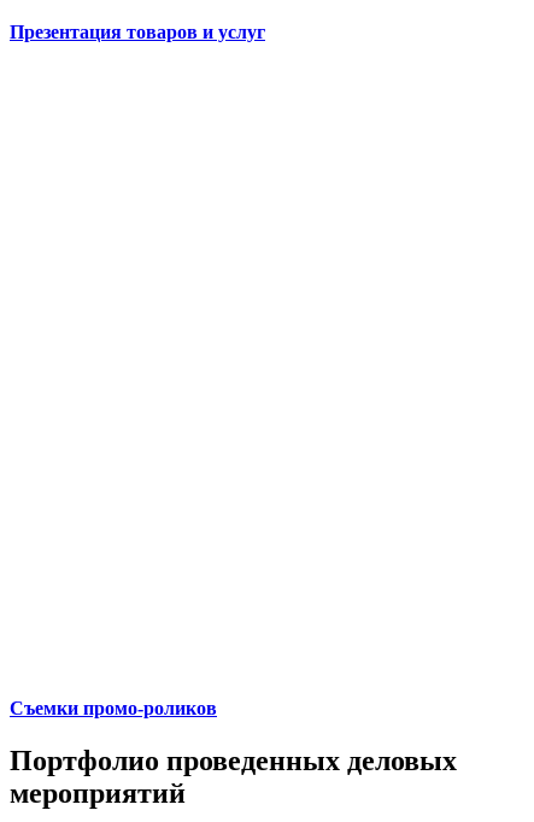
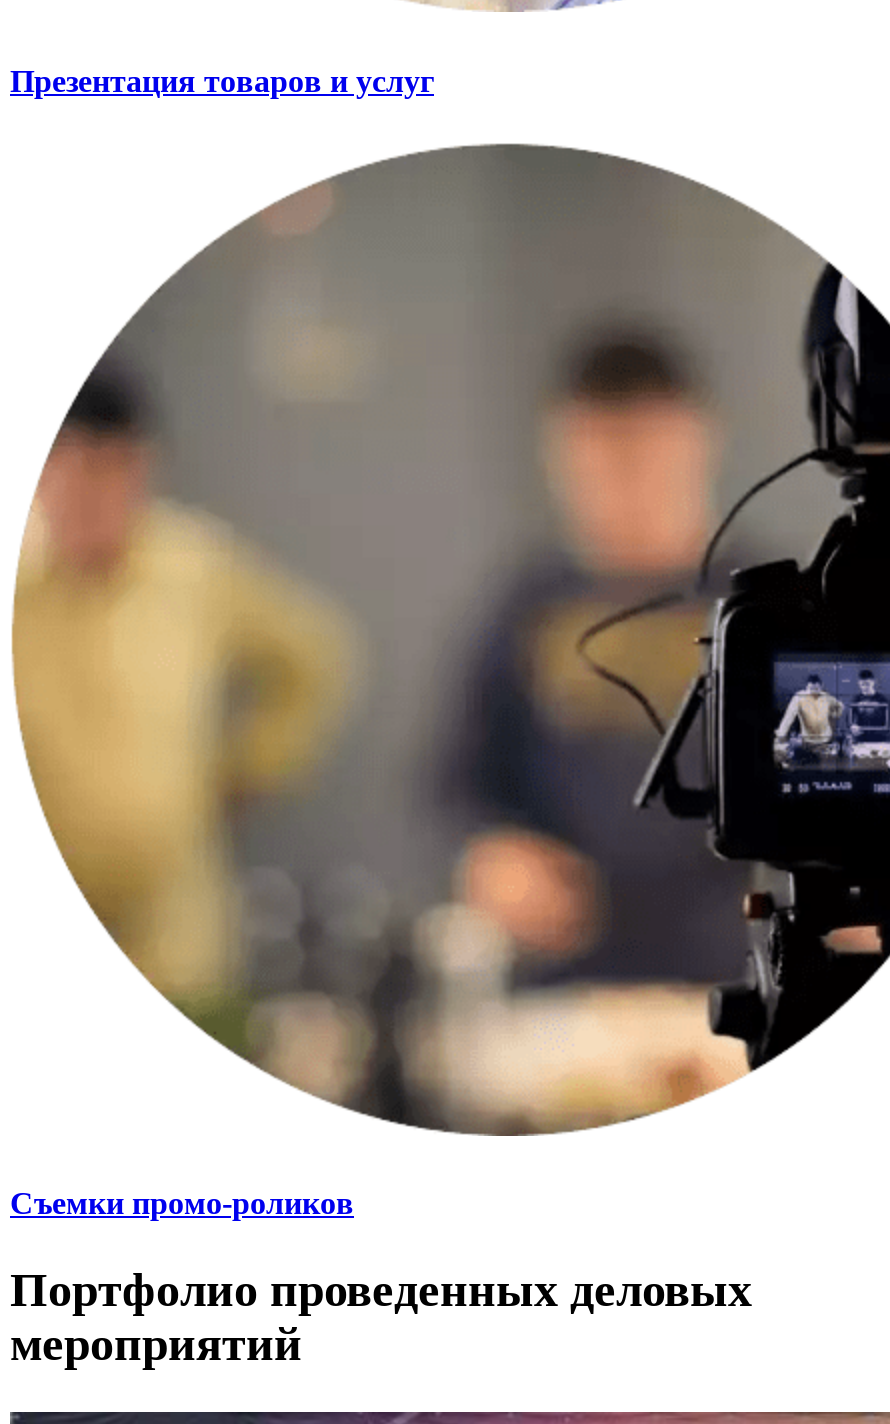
none -> [10,142,884,1138] [image]

